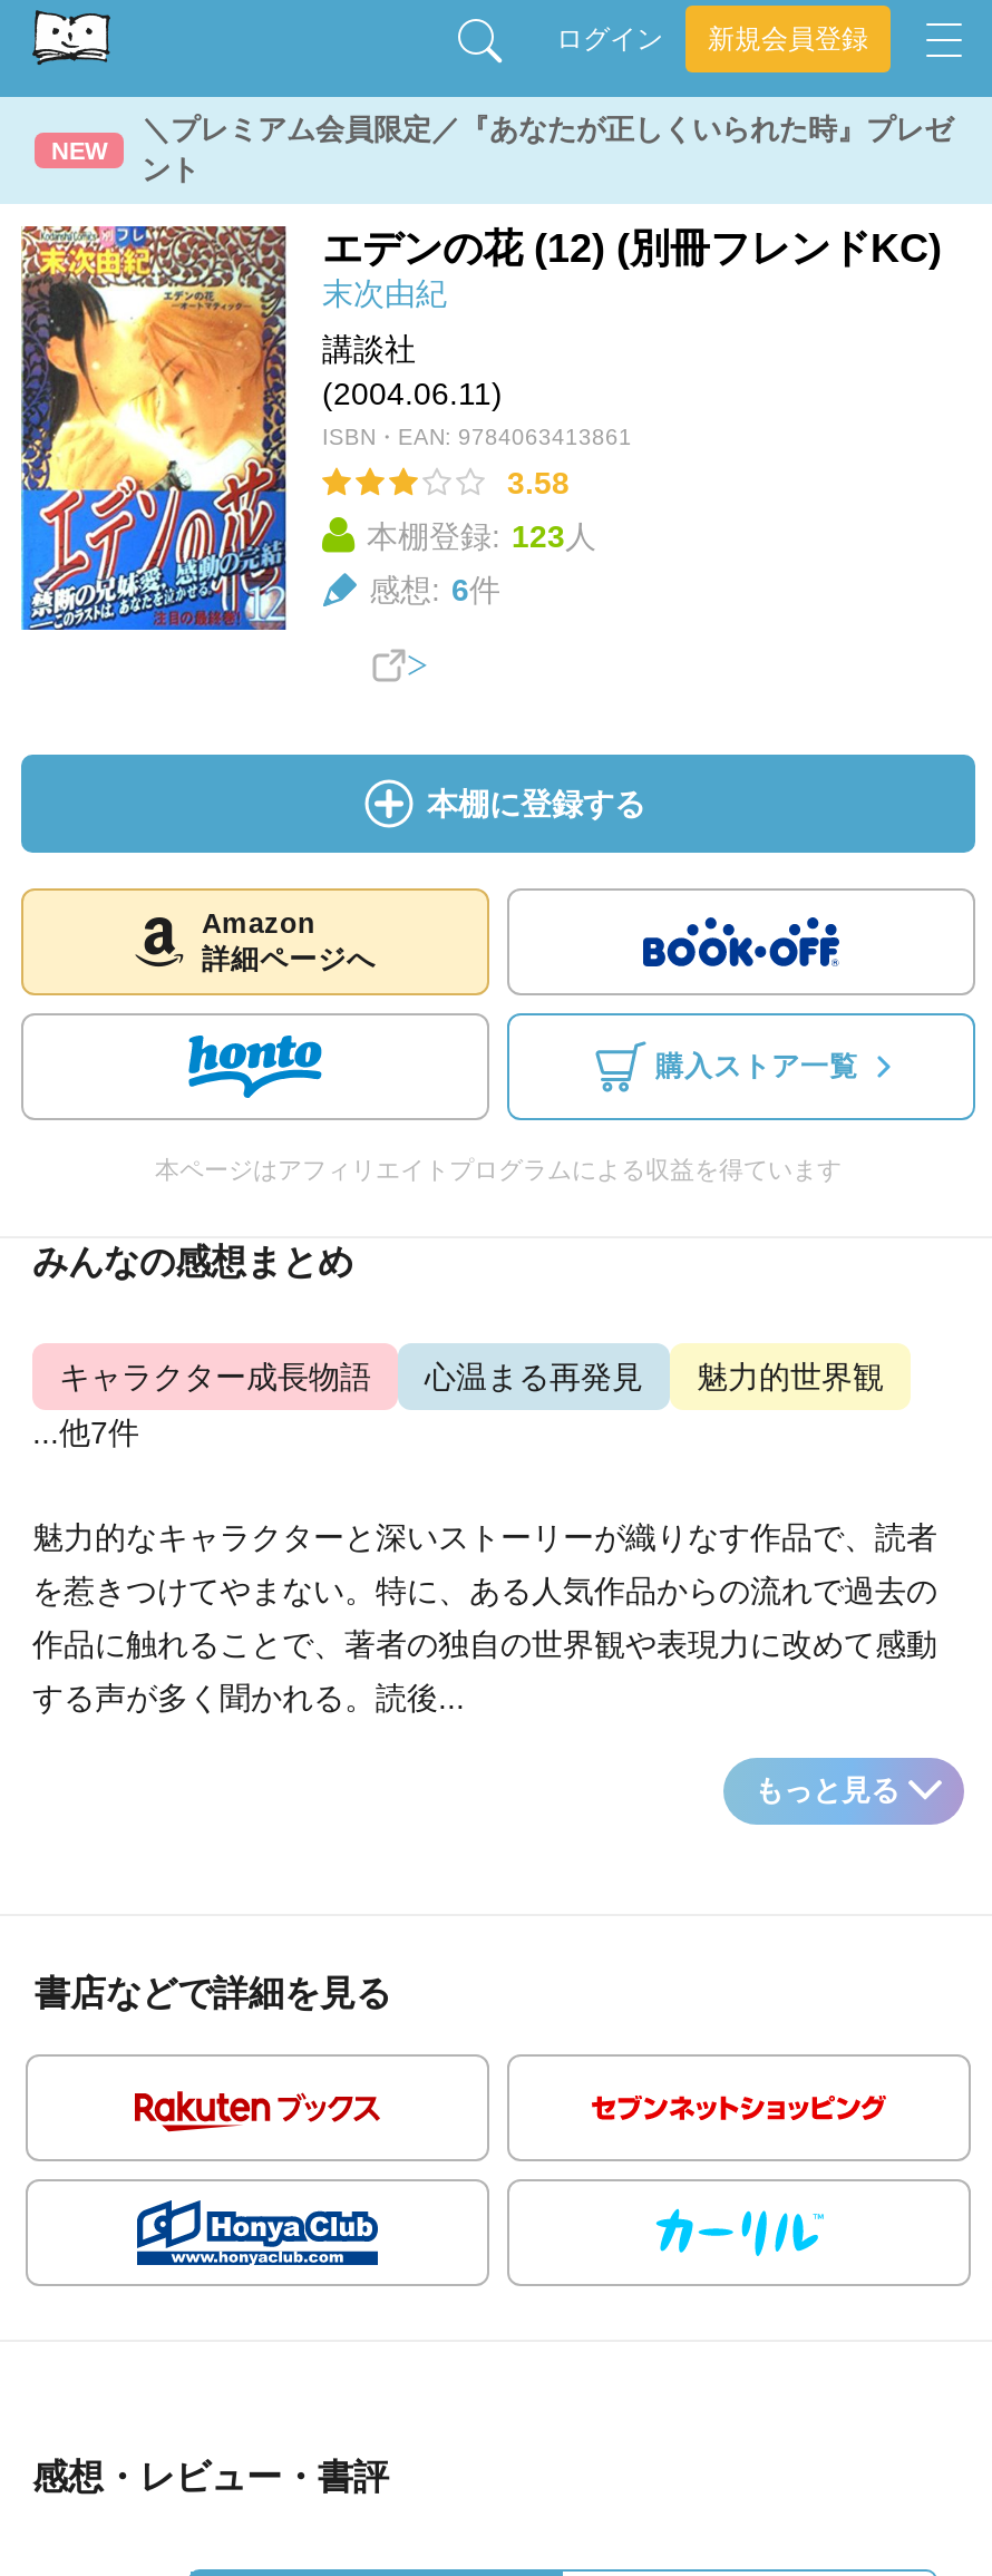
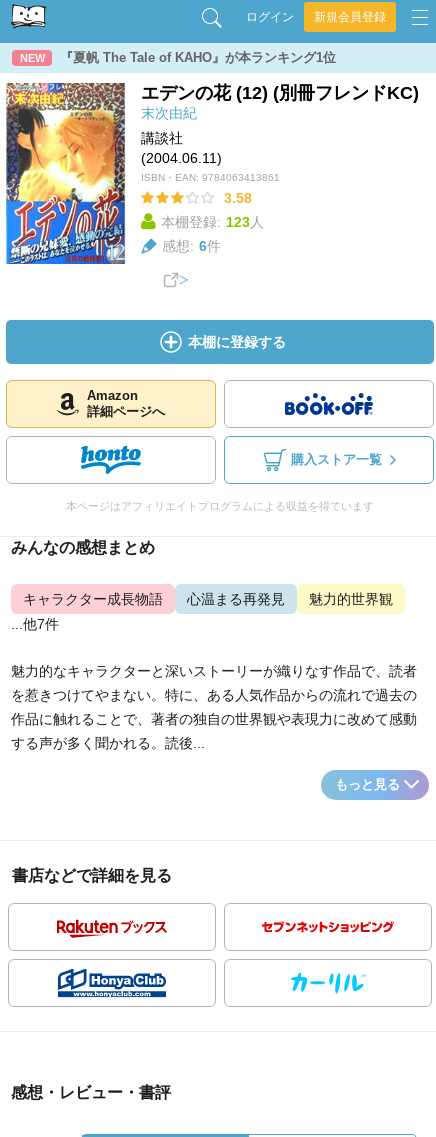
[142,113,953,186] ＼プレミアム会員限定／『あなたが正しくいられた時』プレゼ | ント -> [60,50,336,65] 『夏帆 The Tale of KAHO』が本ランキング1位

